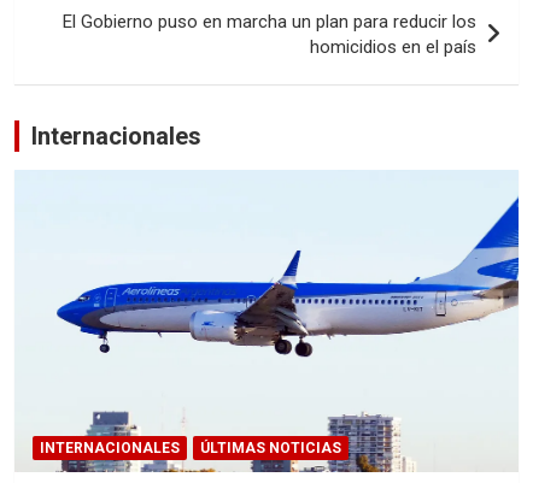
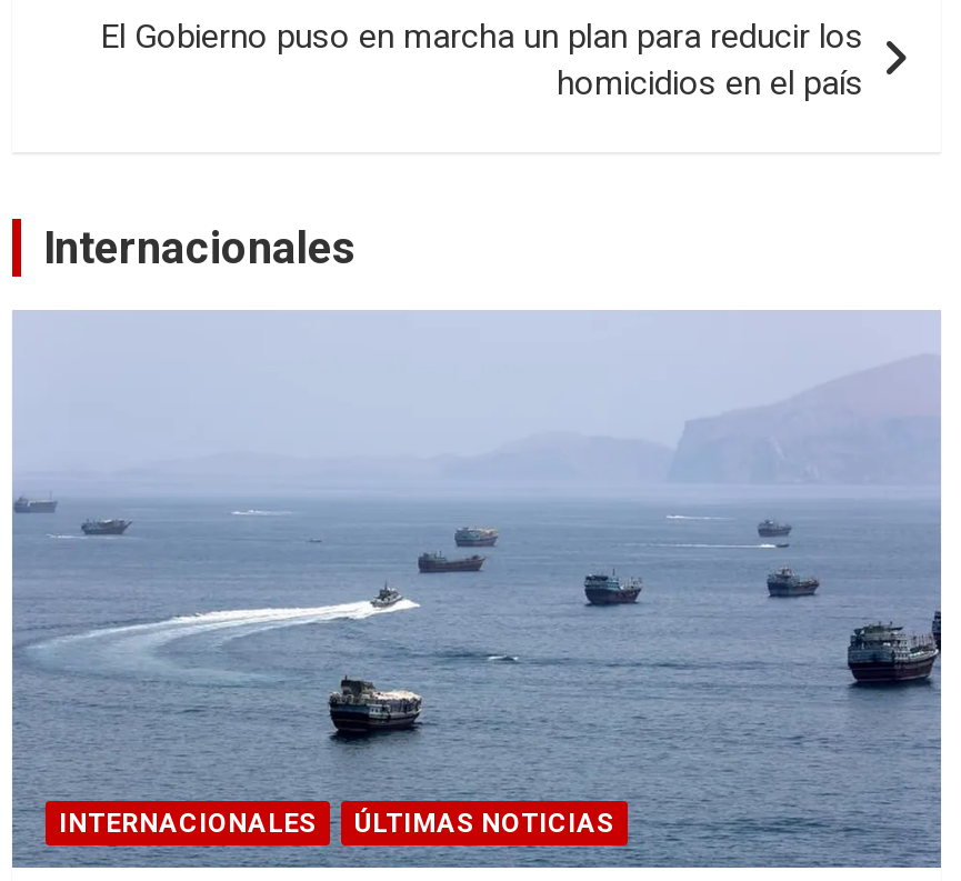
[16,172,520,473] [image] -> [10,312,943,870] [image]

